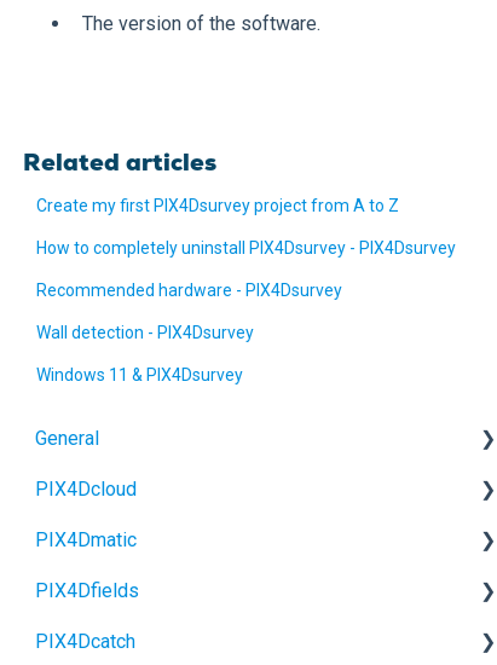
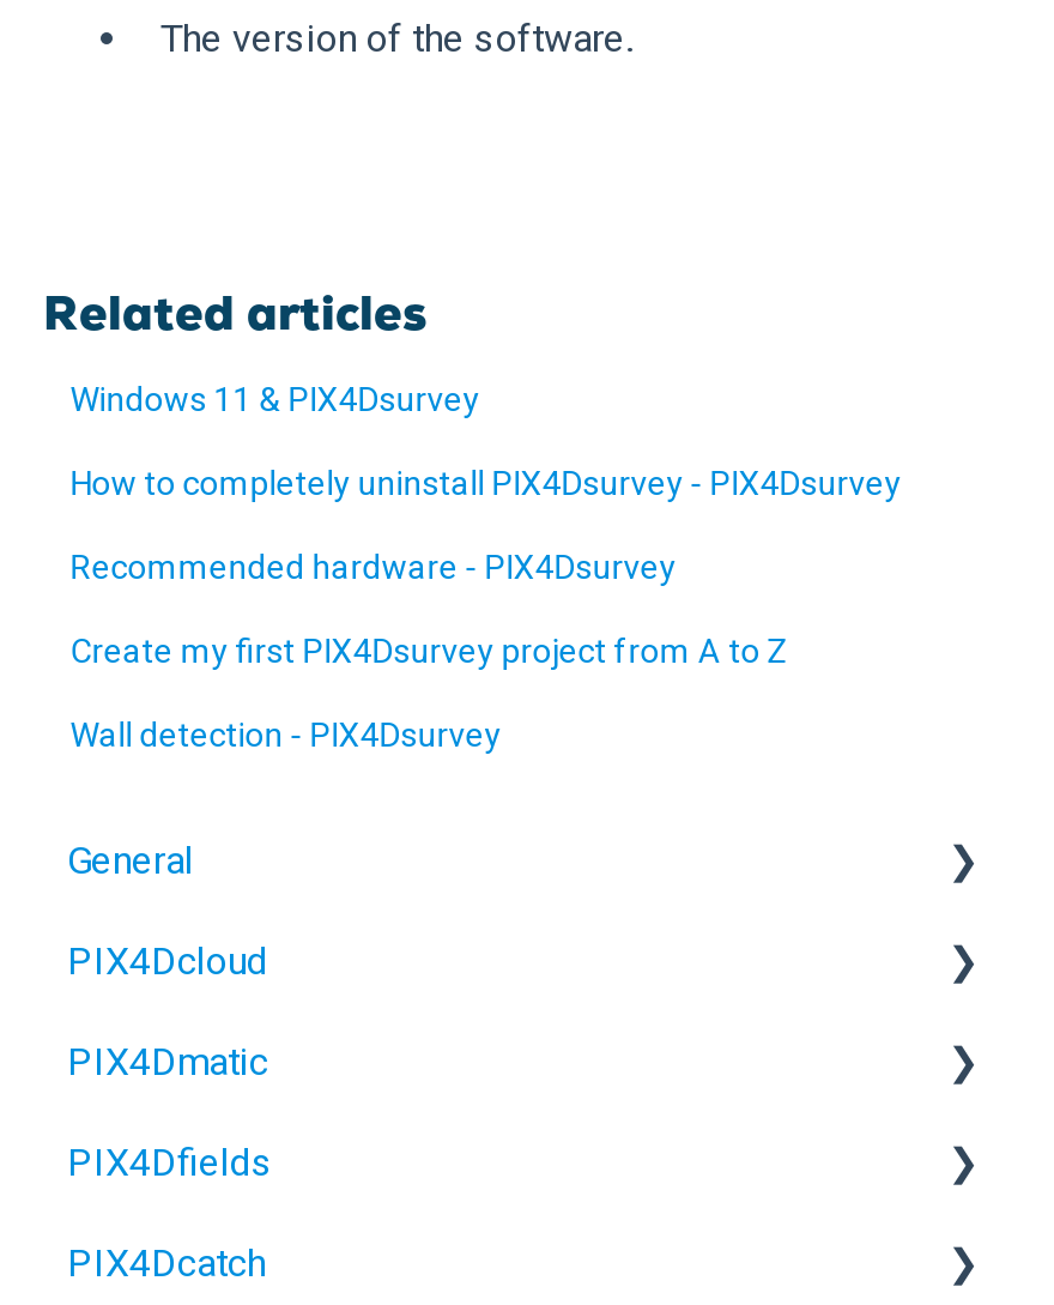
moved [37,196,399,215] -> [70,631,789,670]: Create my first PIX4Dsurvey project from A to Z
moved [37,323,254,342] -> [70,715,501,754]: Wall detection - PIX4Dsurvey
moved [37,365,243,384] -> [70,380,480,418]: Windows 11 & PIX4Dsurvey

